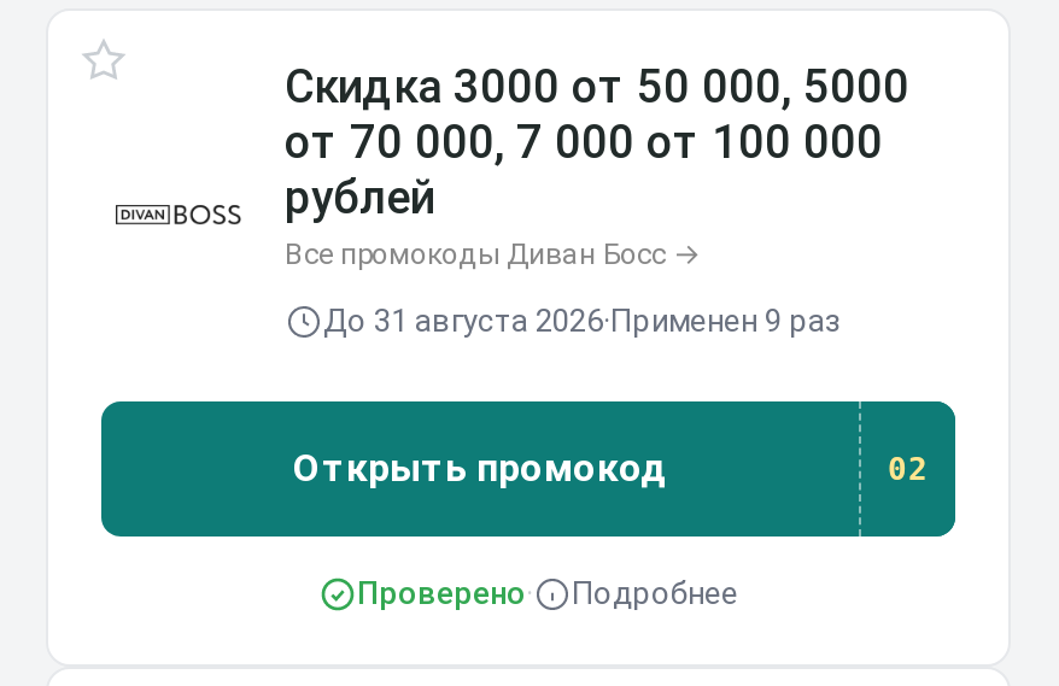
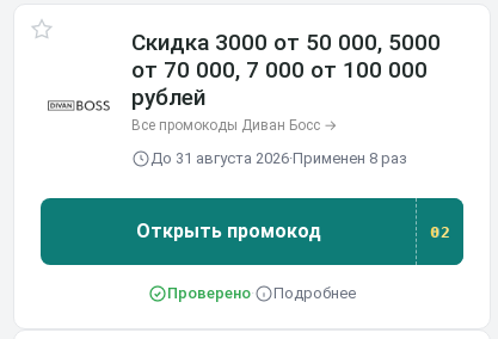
[323,303,842,339] До 31 августа 2026·Применен 9 раз -> [150,149,407,167] До 31 августа 2026·Применен 8 раз

